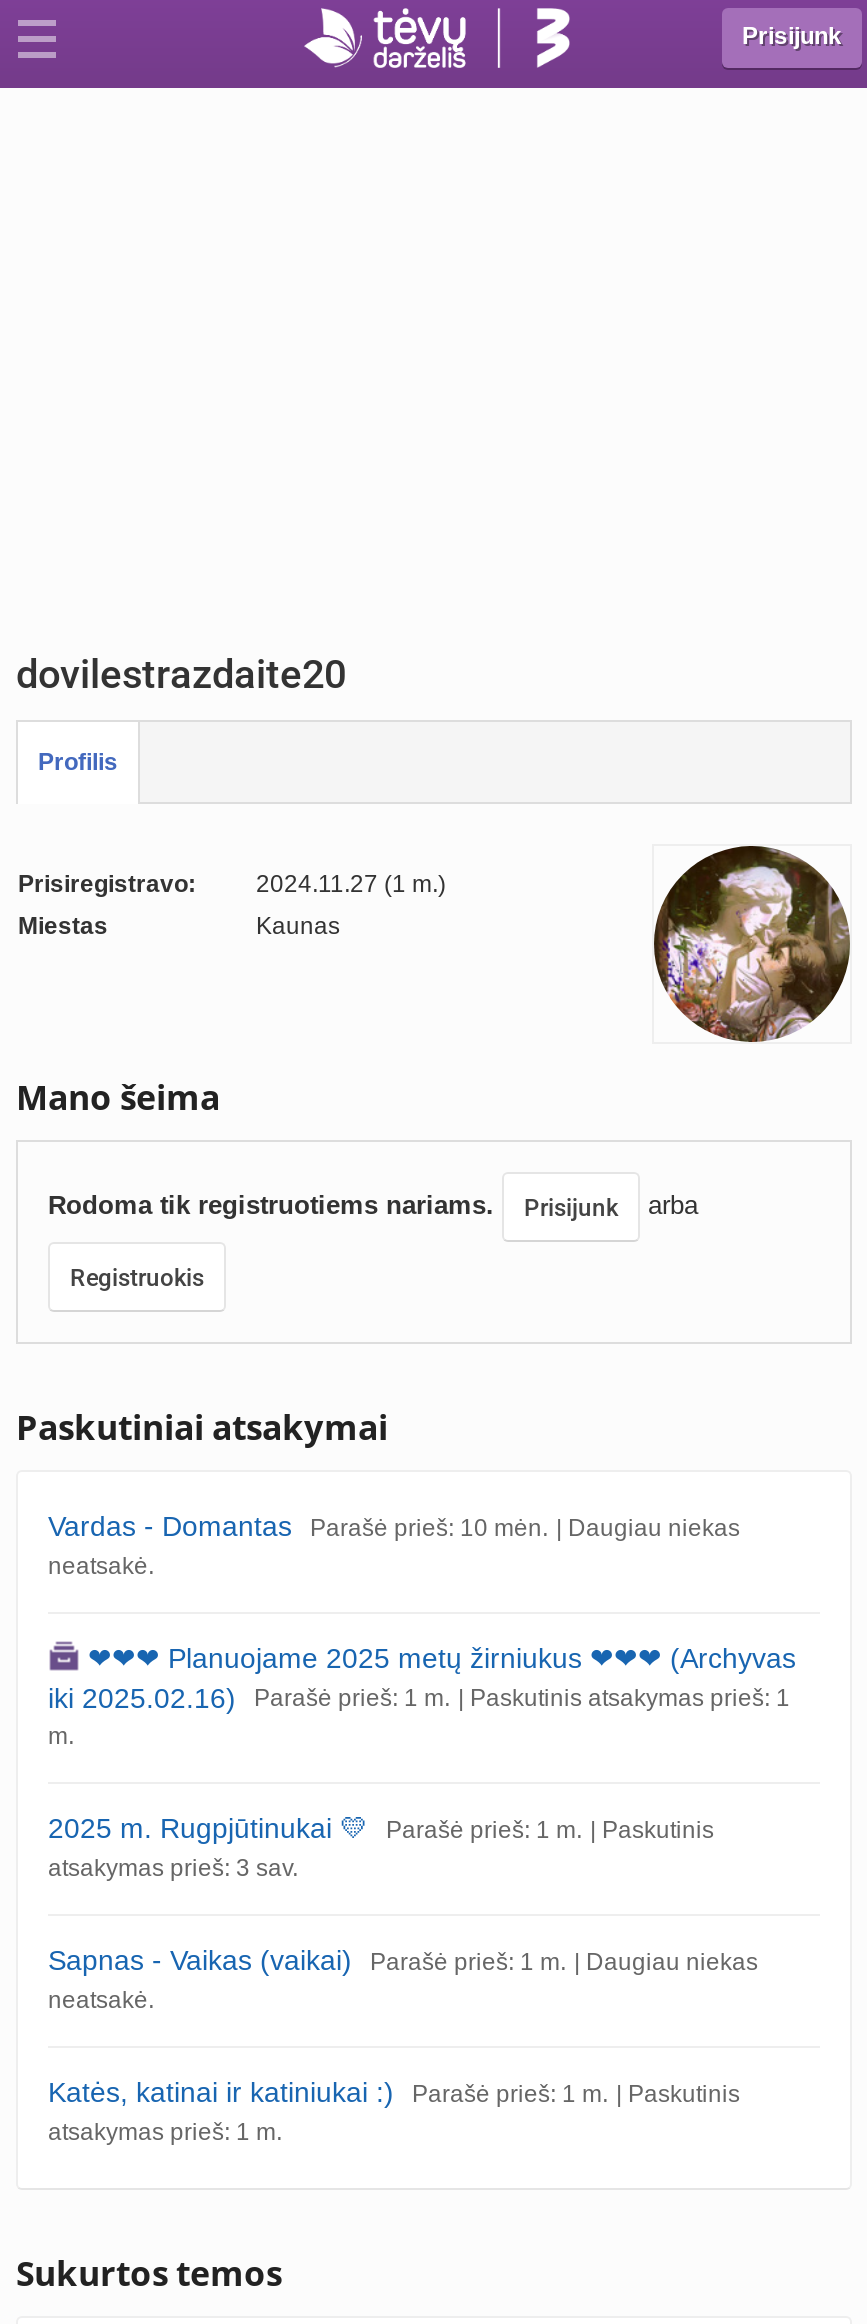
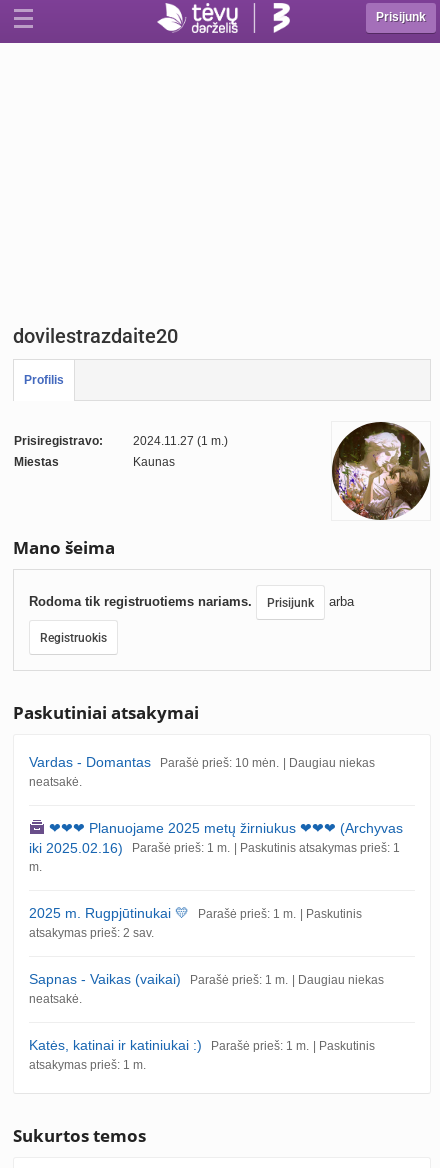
[48,1854,298,1884] atsakymas prieš: 3 sav. -> [29,926,154,941] atsakymas prieš: 2 sav.

